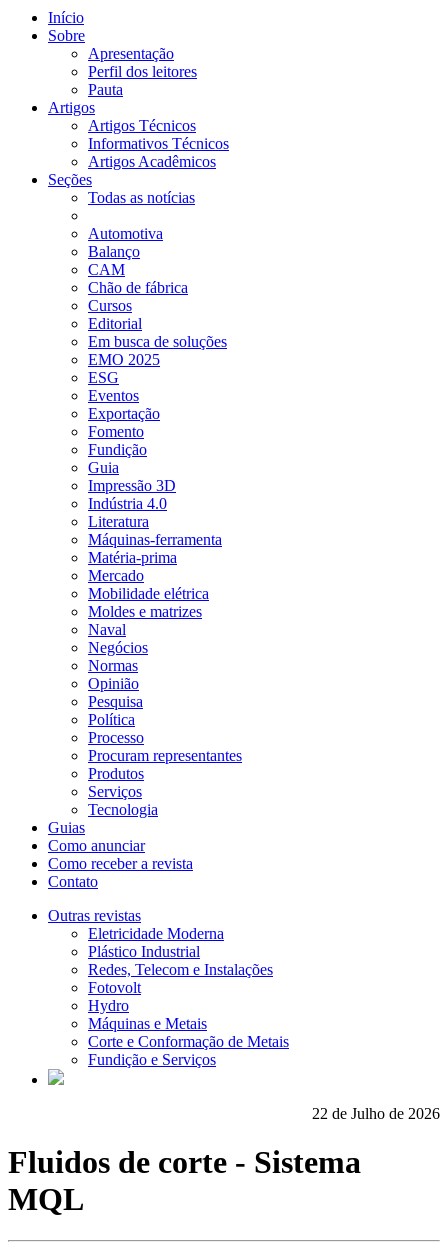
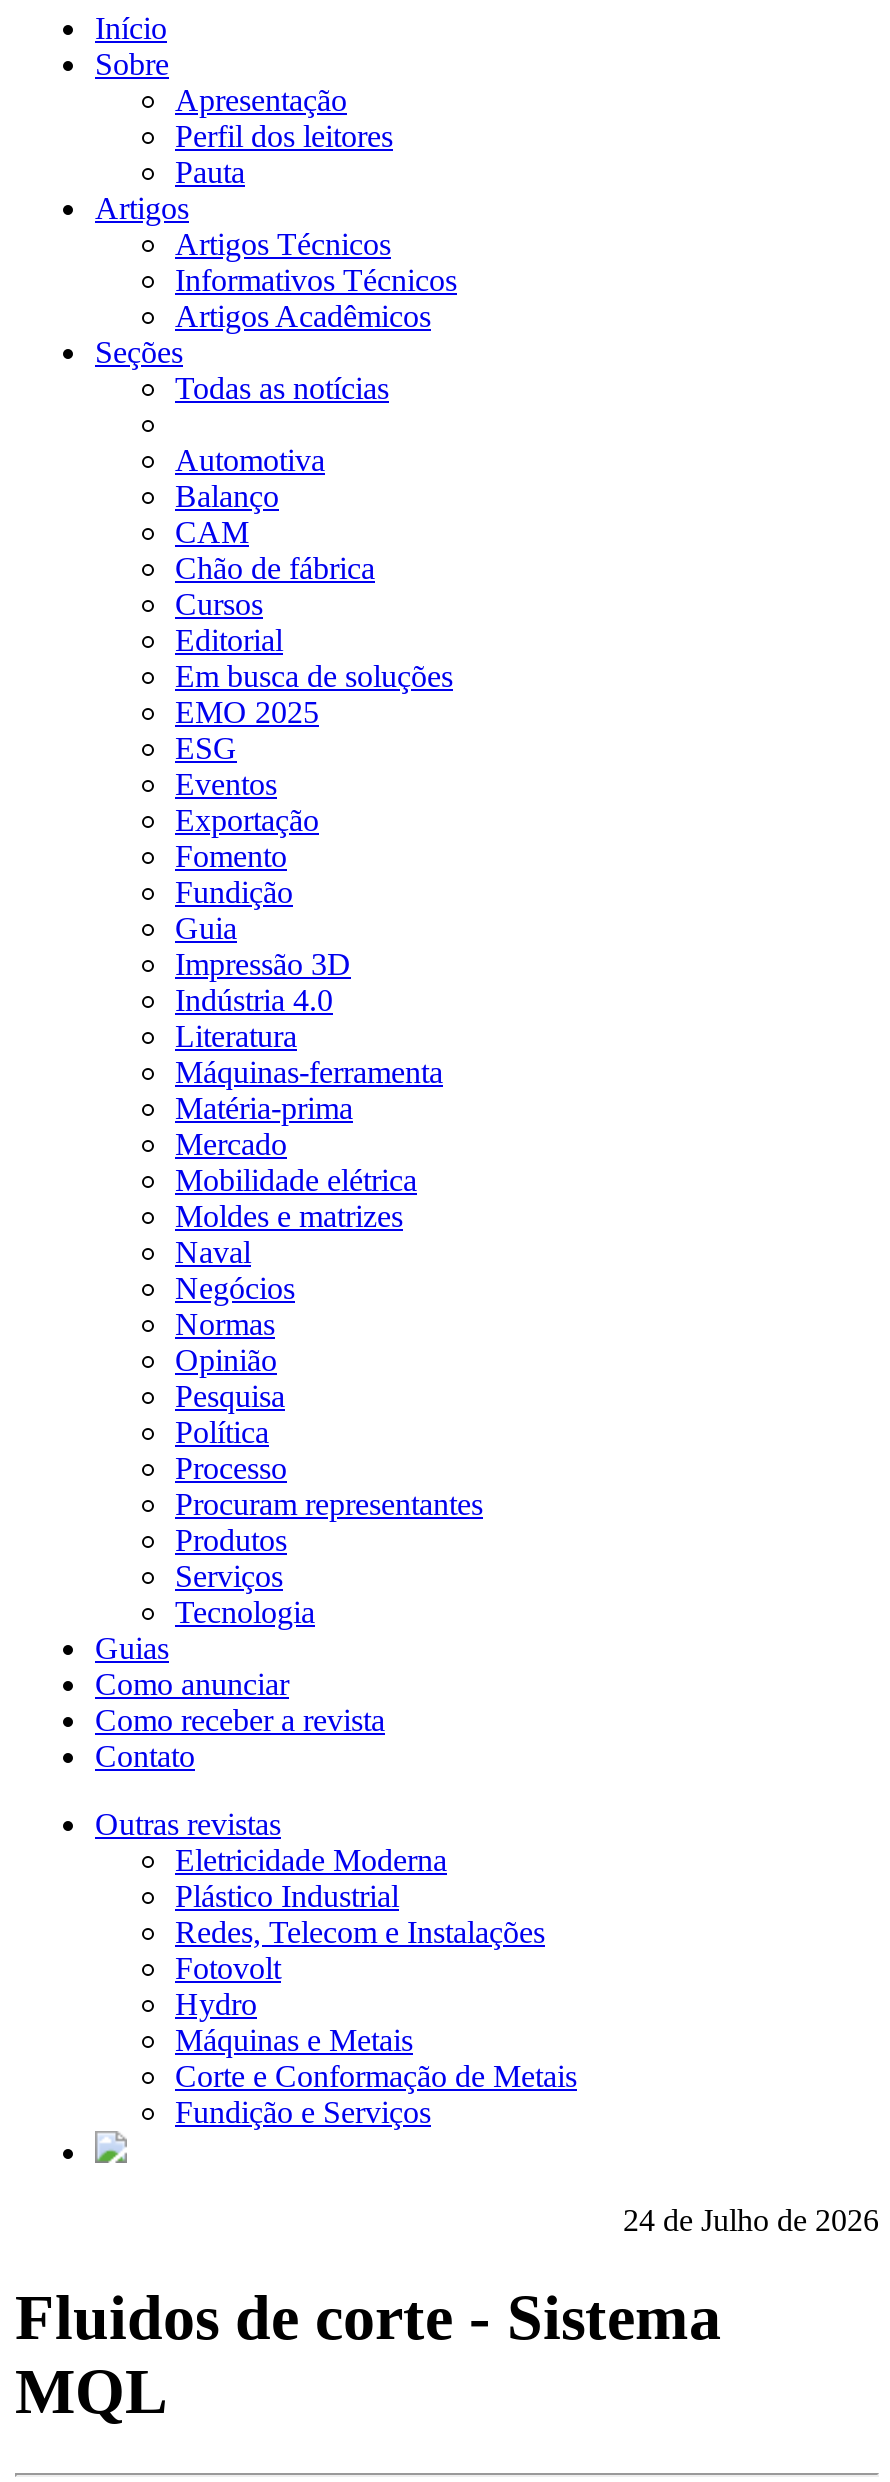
[312,1105,440,1122] 22 de Julho de 2026 -> [623,2203,879,2237] 24 de Julho de 2026

